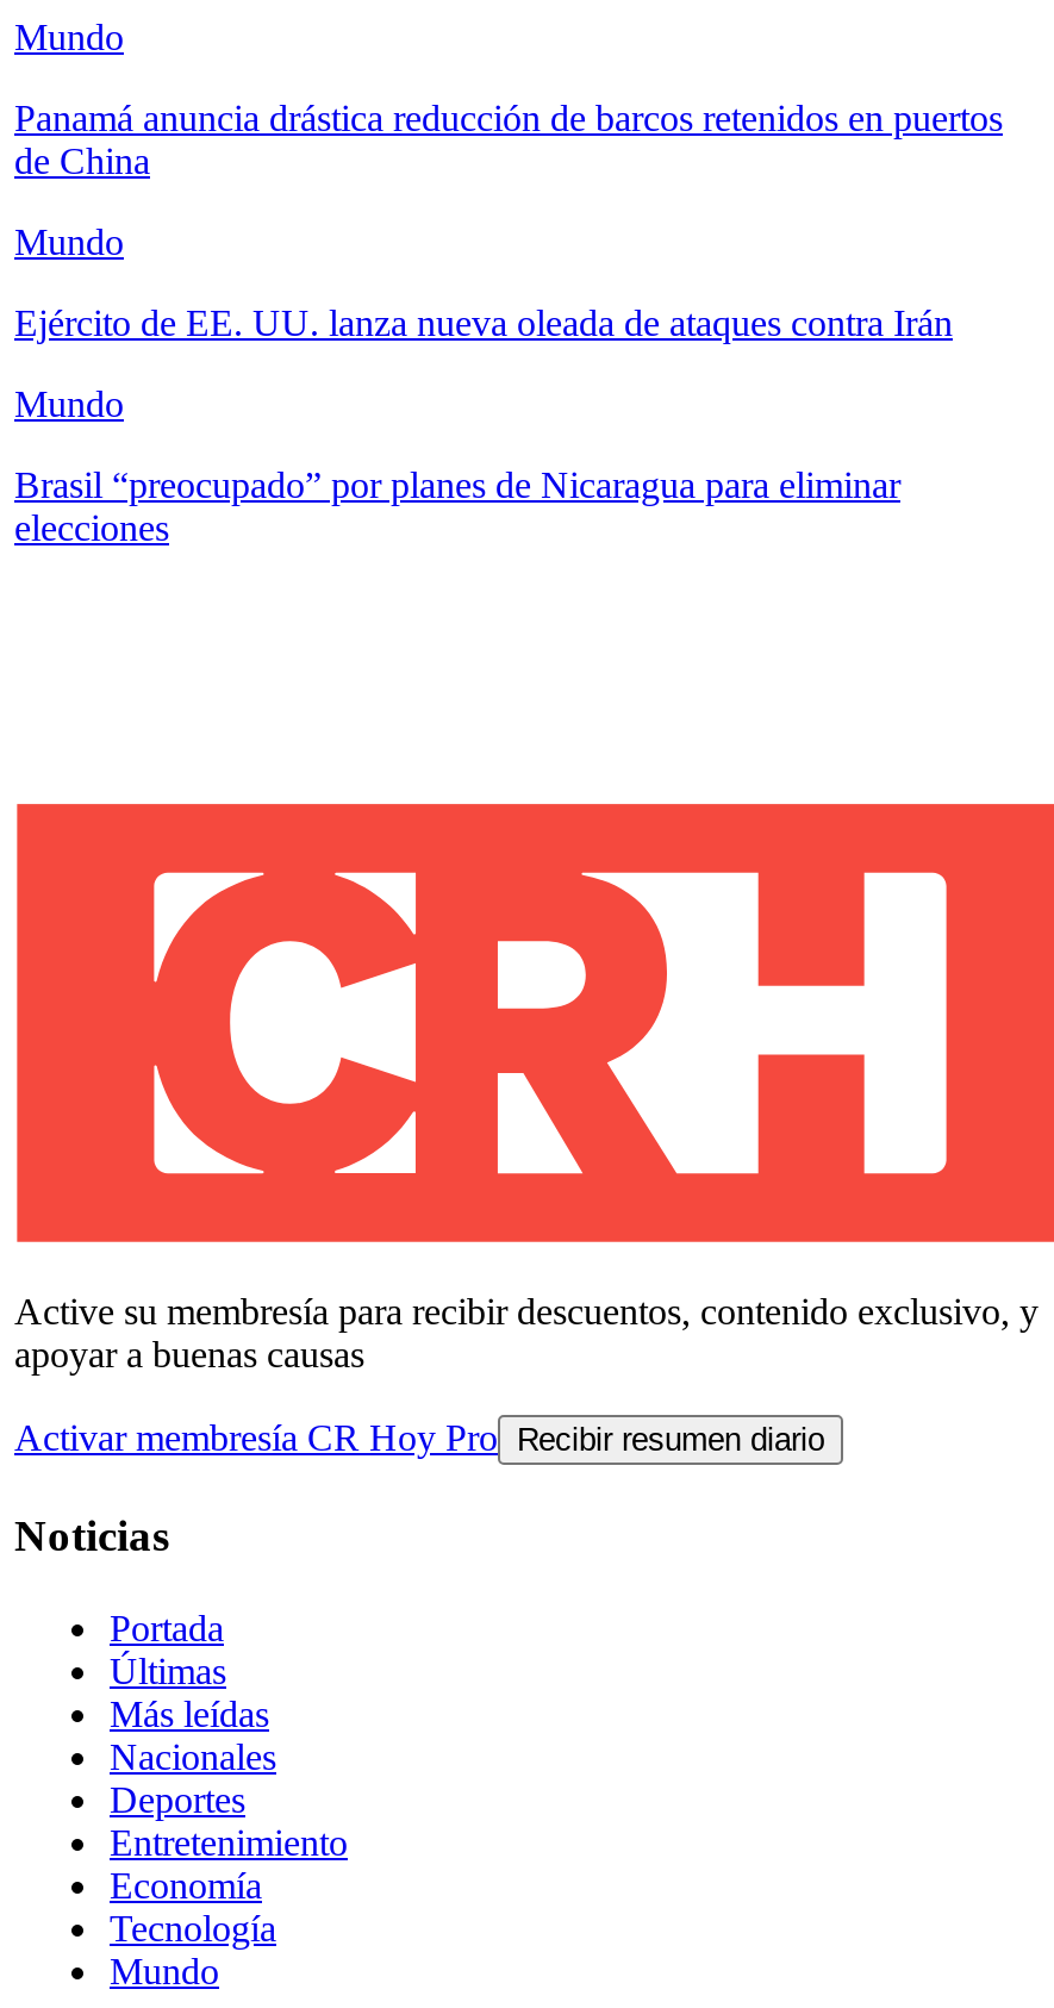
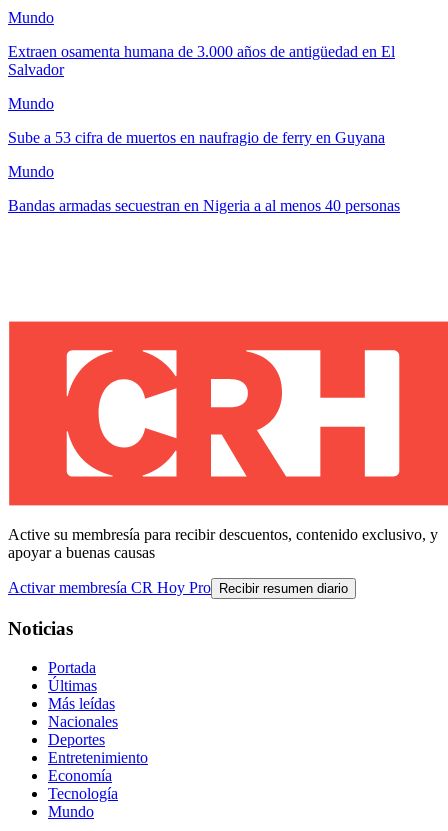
[14,98,1003,181] Panamá anuncia drástica reducción de barcos retenidos en puertos | de China -> [8,43,395,78] Extraen osamenta humana de 3.000 años de antigüedad en El | Salvador
[14,303,953,343] Ejército de EE. UU. lanza nueva oleada de ataques contra Irán -> [8,129,385,146] Sube a 53 cifra de muertos en naufragio de ferry en Guyana
[14,465,900,548] Brasil “preocupado” por planes de Nicaragua para eliminar | elecciones -> [8,197,400,214] Bandas armadas secuestran en Nigeria a al menos 40 personas

